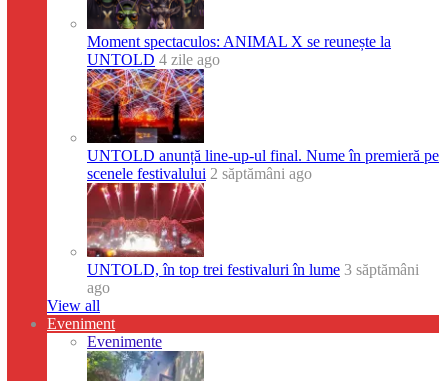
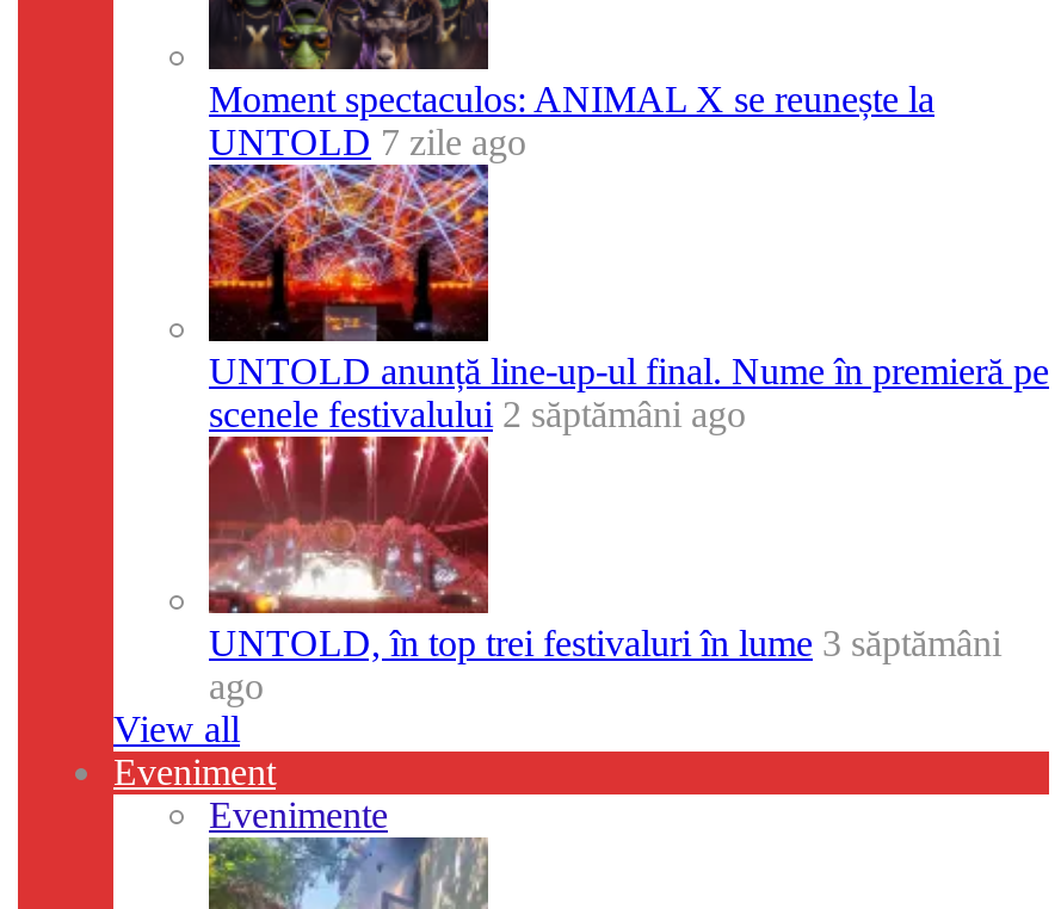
[87,51,220,68] UNTOLD 4 zile ago -> [209,122,526,162] UNTOLD 7 zile ago

